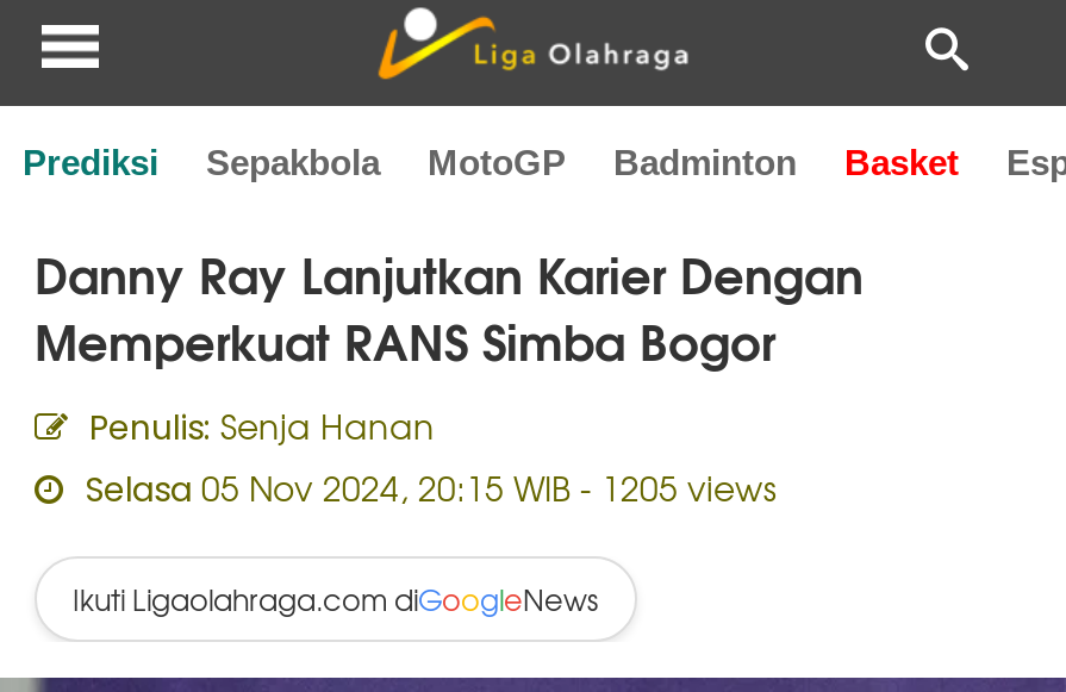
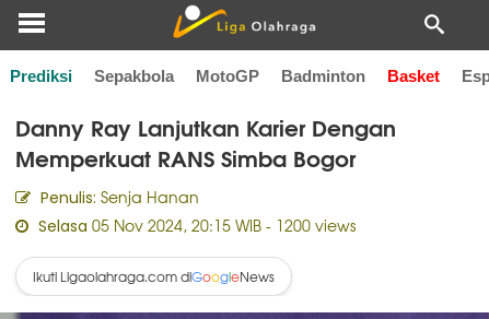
[75,463,775,511] Selasa 05 Nov 2024, 20:15 WIB - 1205 views -> [34,214,356,236] Selasa 05 Nov 2024, 20:15 WIB - 1200 views

